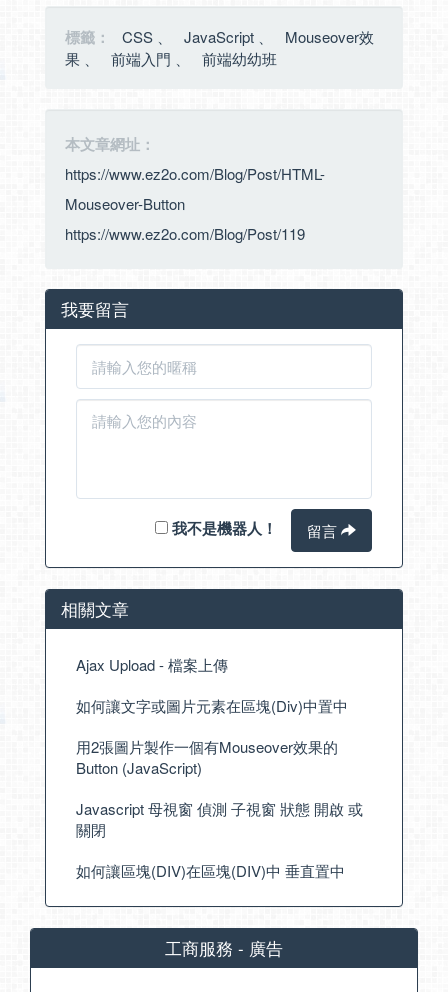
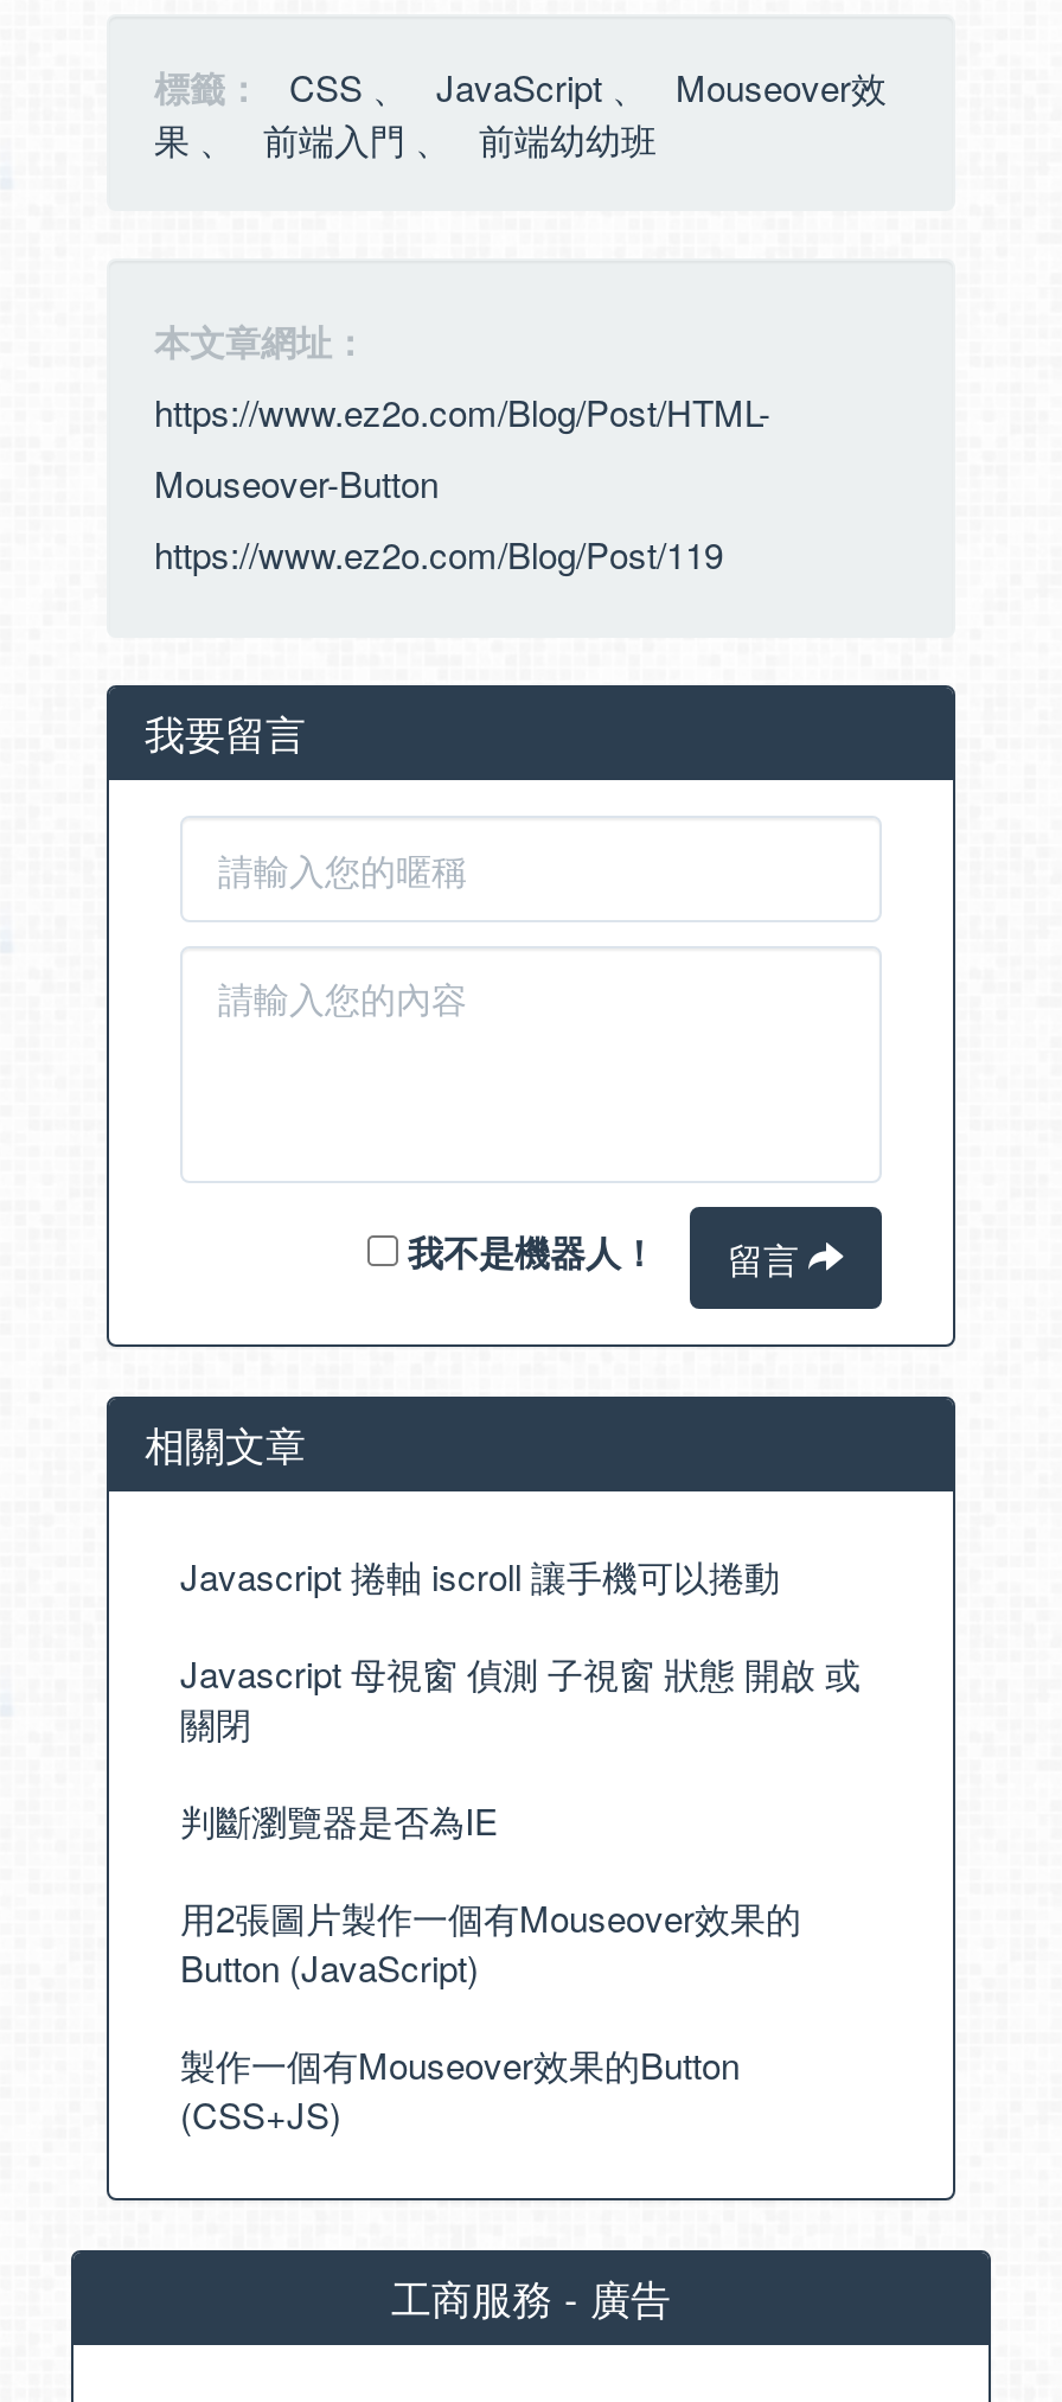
[76,654,348,716] Ajax Upload - 檔案上傳 | 如何讓文字或圖片元素在區塊(Div)中置中 -> [180,1551,780,1845] Javascript 捲軸 iscroll 讓手機可以捲動 | 判斷瀏覽器是否為IE
moved [76,736,338,778] -> [180,1892,801,1992]: 用2張圖片製作一個有Mouseover效果的 | Button (JavaScript)
moved [76,798,363,840] -> [180,1648,861,1748]: Javascript 母視窗 偵測 子視窗 狀態 開啟 或 | 關閉
[76,860,345,881] 如何讓區塊(DIV)在區塊(DIV)中 垂直置中 -> [180,2039,740,2139] 製作一個有Mouseover效果的Button | (CSS+JS)

